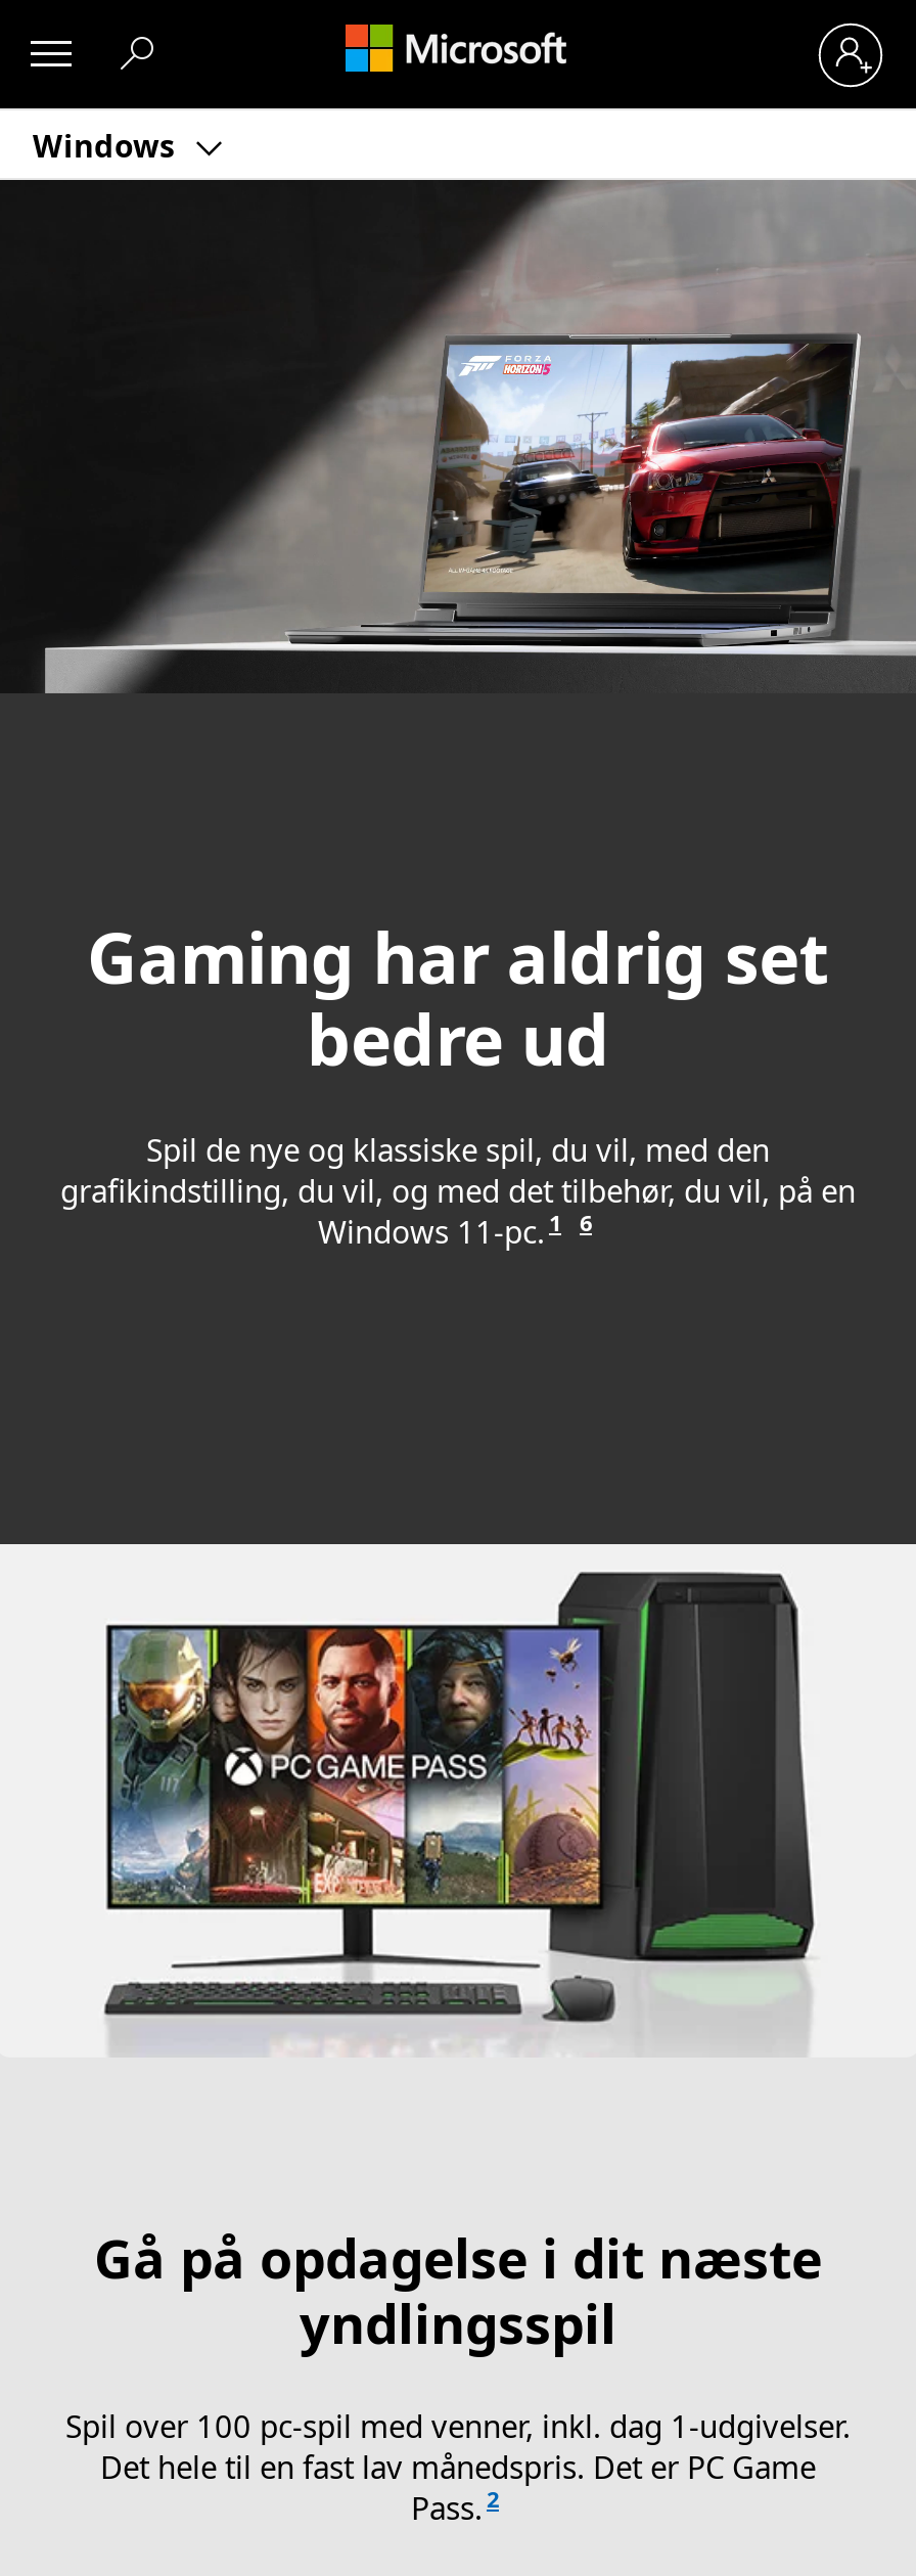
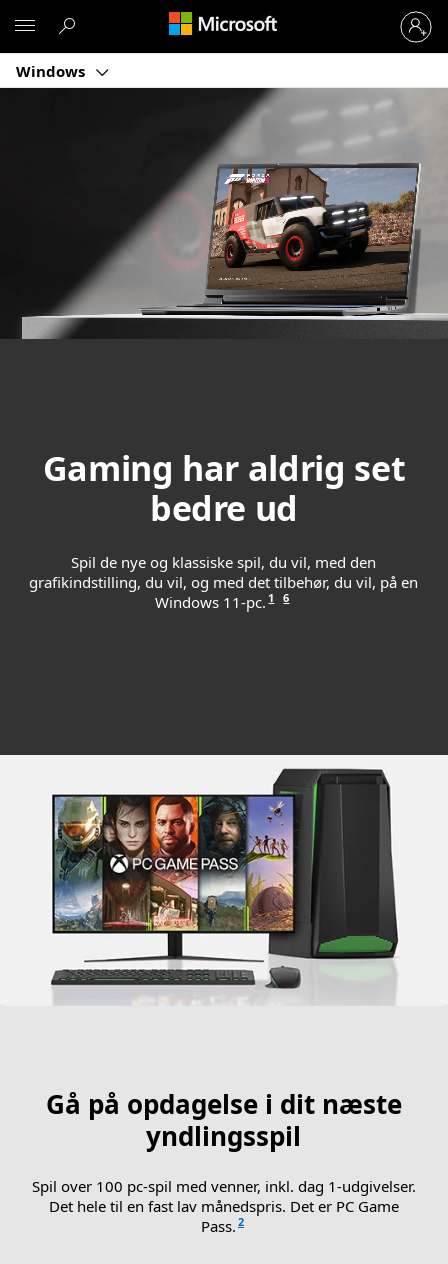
[425,182,910,646] [image] -> [207,90,445,316] [image]

